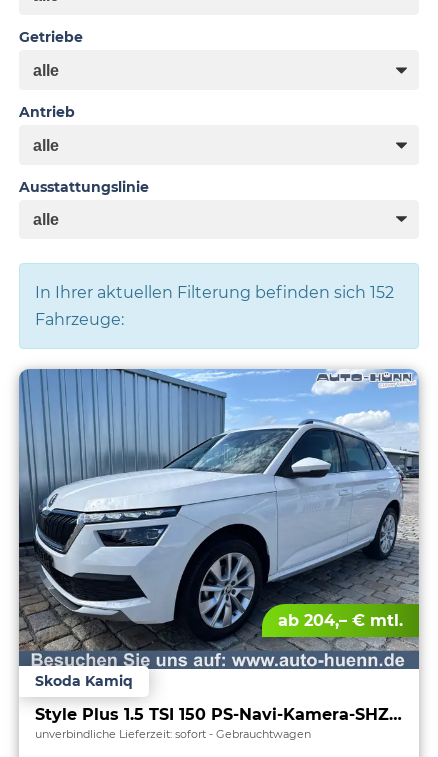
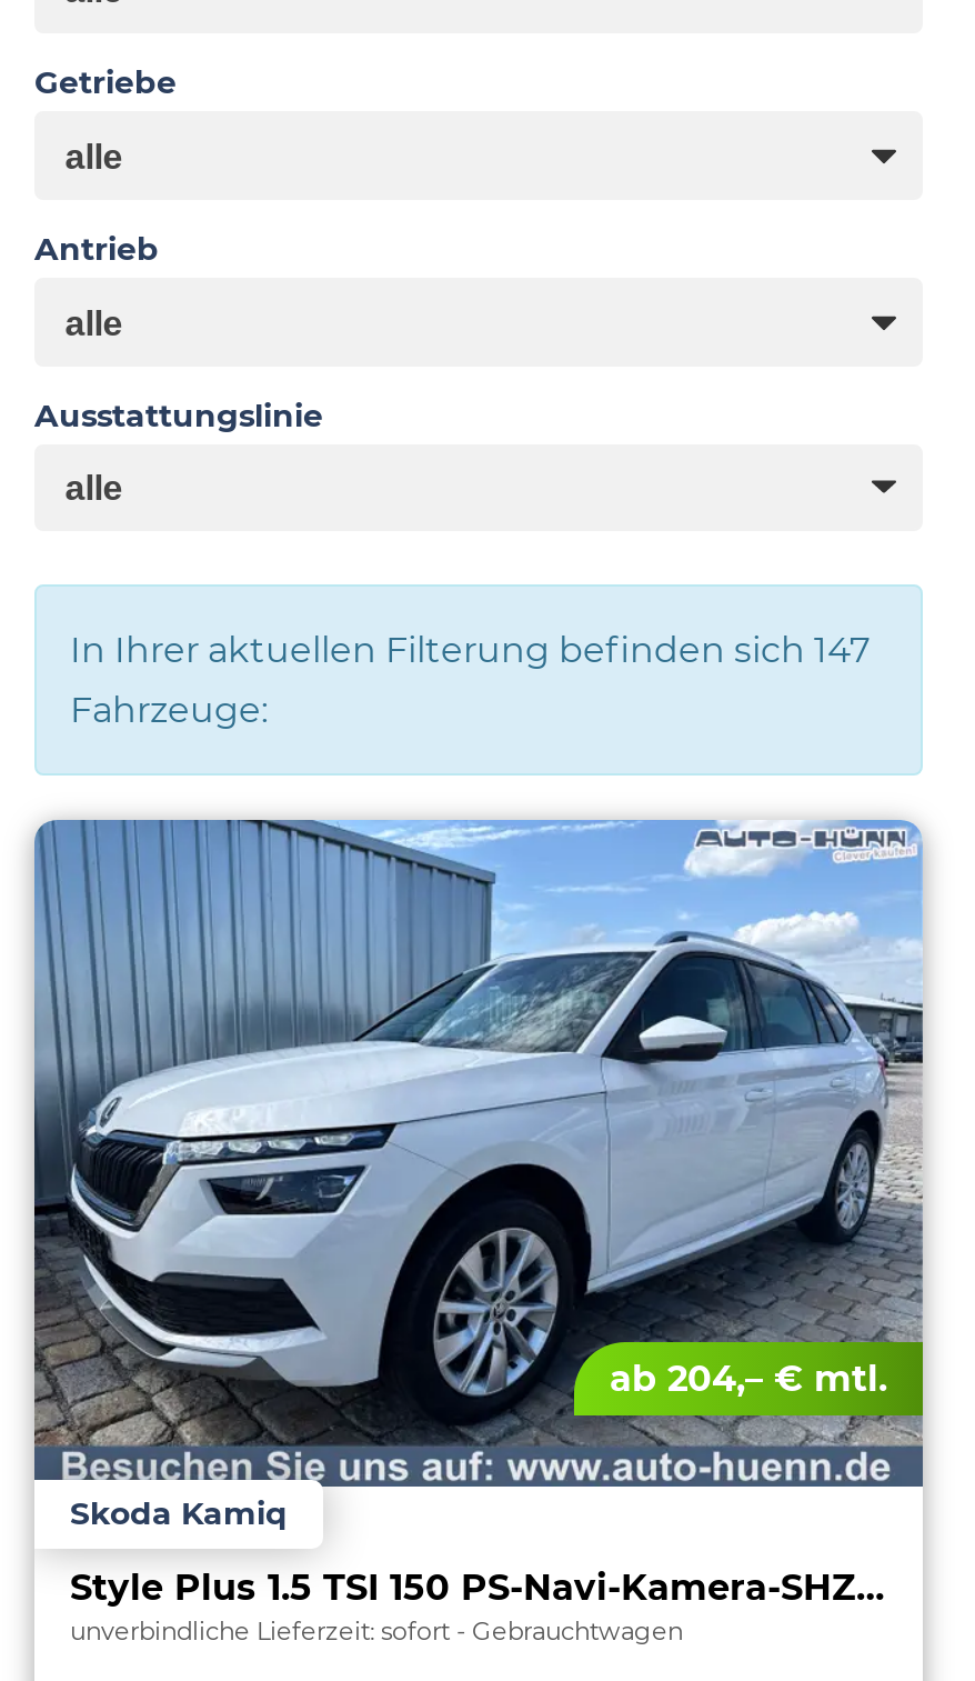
[35,283,394,302] In Ihrer aktuellen Filterung befinden sich 152 -> [70,629,870,672] In Ihrer aktuellen Filterung befinden sich 147

